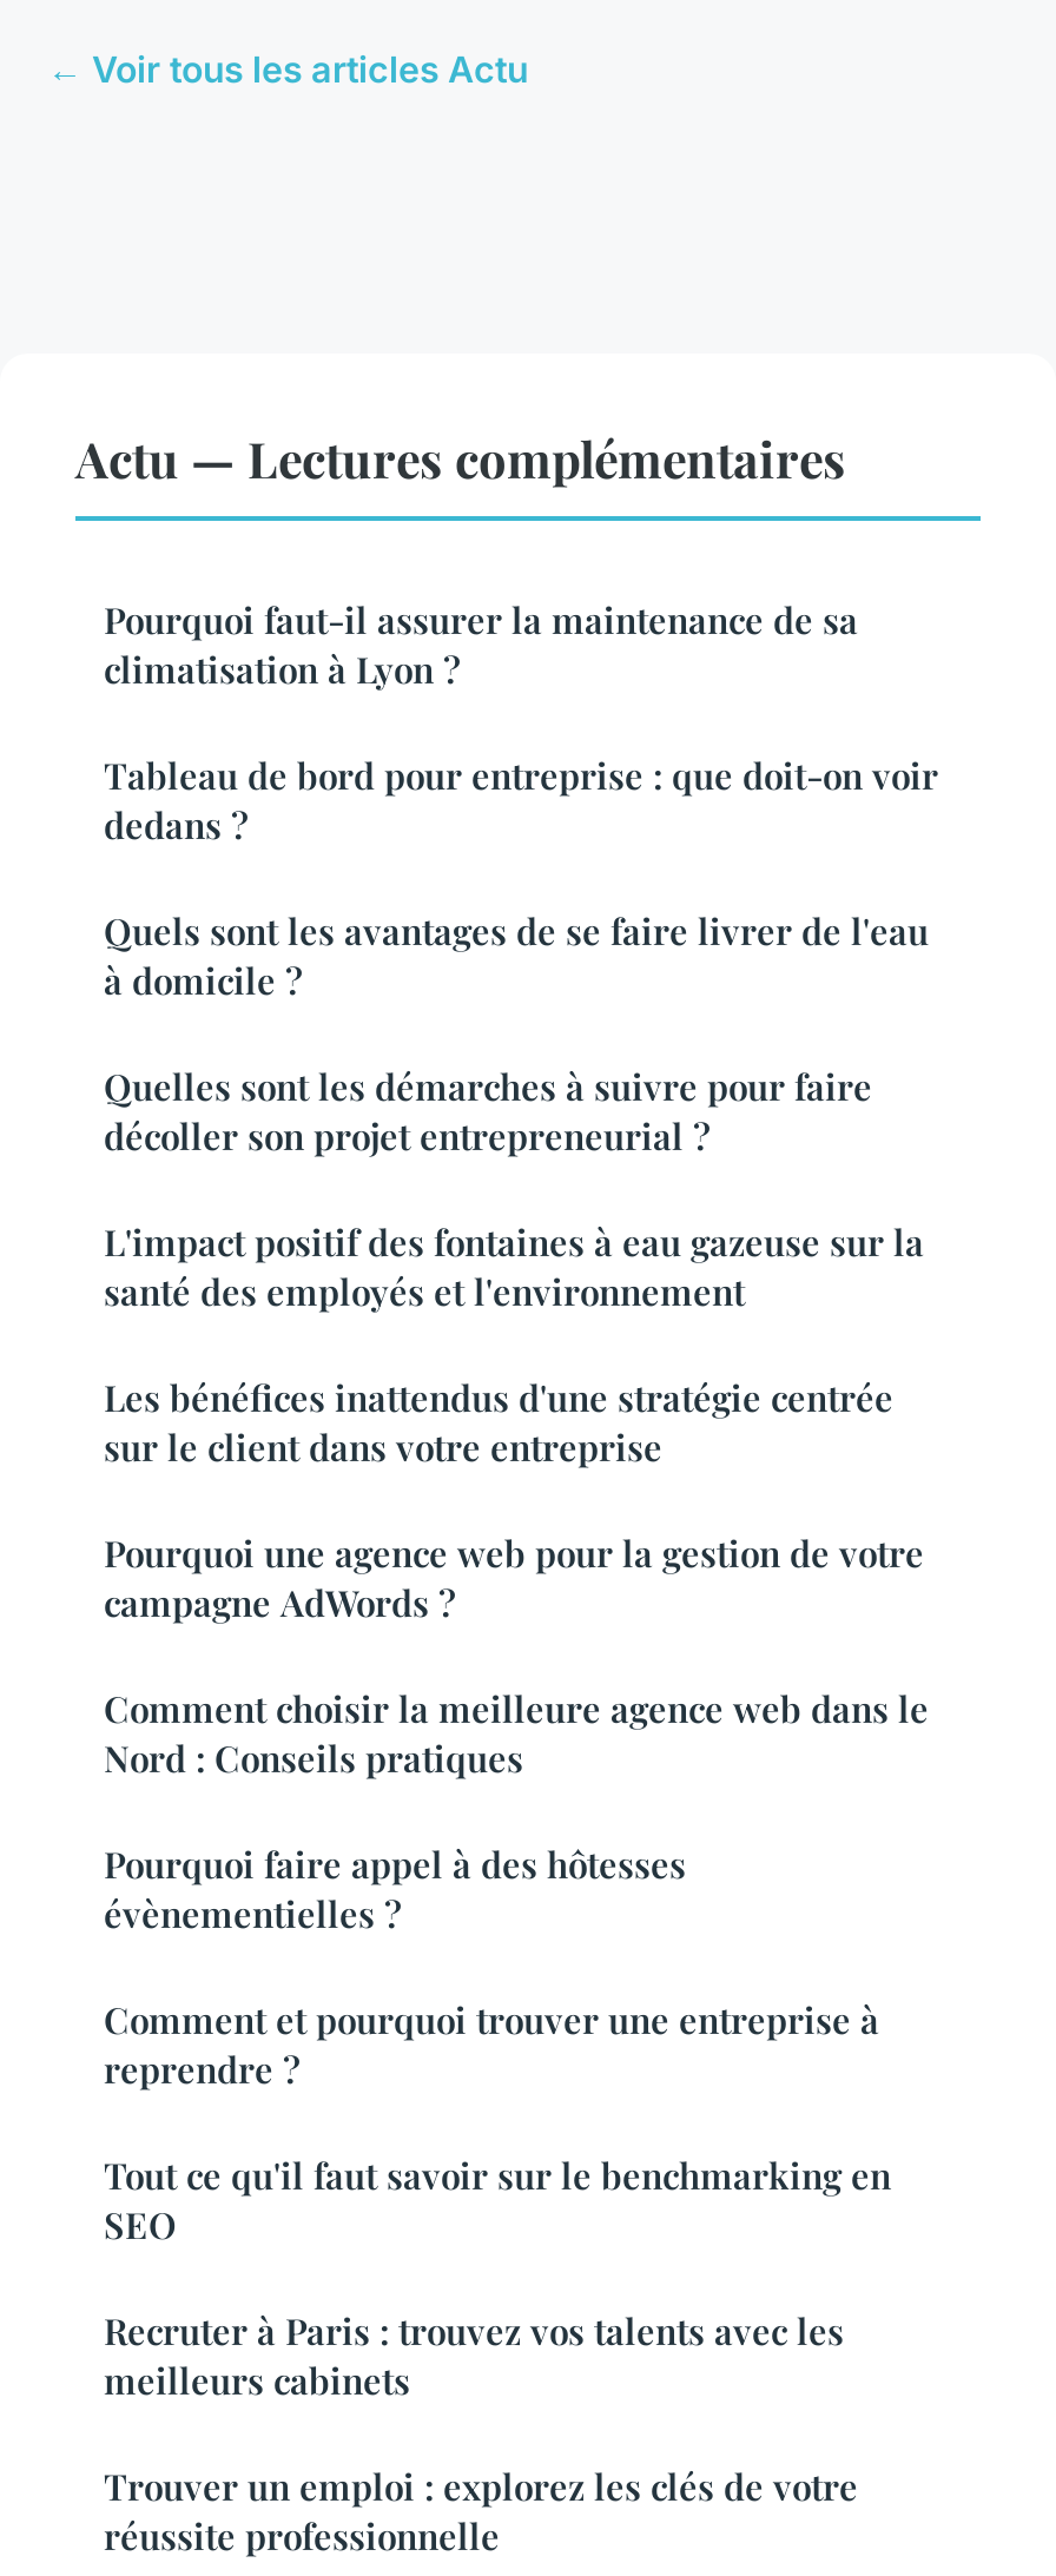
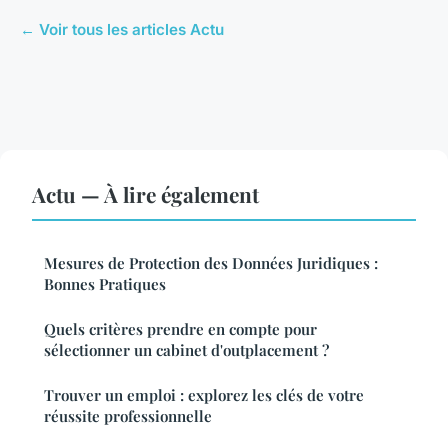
[75,424,938,2404] Actu — Lectures complémentaires | Pourquoi faut-il assurer la maintenance de sa | climatisation à Lyon ? | Tableau de bord pour entreprise : que doit-on voir | dedans ? | Quels sont les avantages de se faire livrer de l'eau | à domicile ? | Quelles sont les démarches à suivre pour faire | décoller son projet entrepreneurial ? | L'impact positif des fontaines à eau gazeuse sur la | santé des employés et l'environnement | Les bénéfices inattendus d'une stratégie centrée | sur le client dans votre entreprise | Pourquoi une agence web pour la gestion de votre | campagne AdWords ? | Comment choisir la meilleure agence web dans le | Nord : Conseils pratiques | Pourquoi faire appel à des hôtesses | évènementielles ? | Comment et pourquoi trouver une entreprise à | reprendre ? | Tout ce qu'il faut savoir sur le benchmarking en | SEO | Recruter à Paris : trouvez vos talents avec les | meilleurs cabinets -> [32,180,378,360] Actu — À lire également | Mesures de Protection des Données Juridiques : | Bonnes Pratiques | Quels critères prendre en compte pour | sélectionner un cabinet d'outplacement ?

